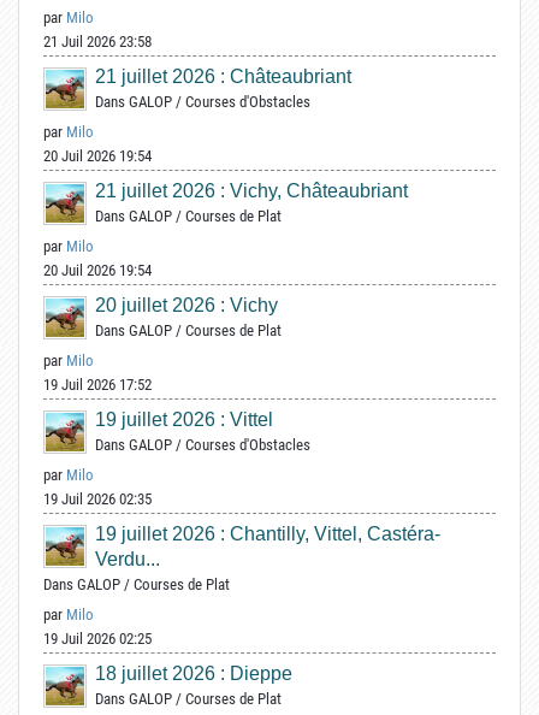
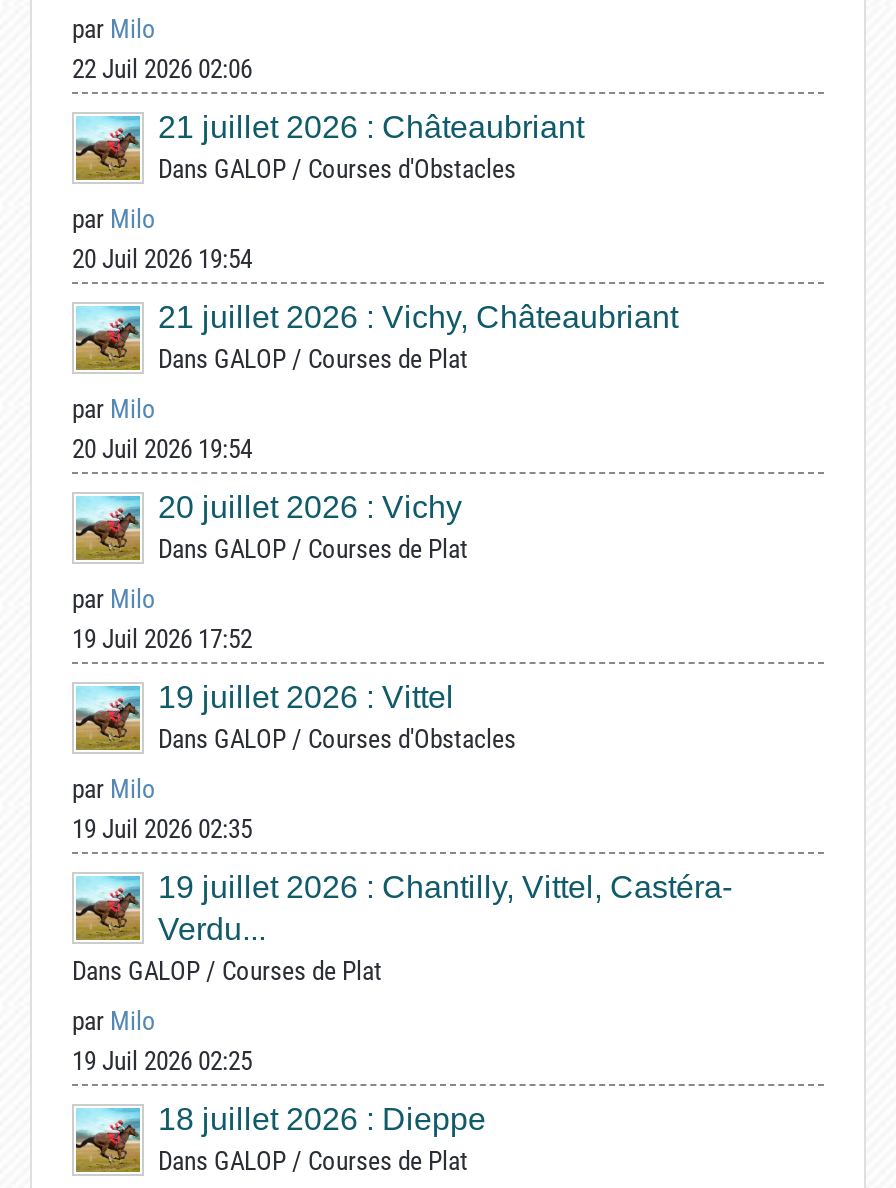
[43,33,152,51] 21 Juil 2026 23:58 -> [72,55,252,85] 22 Juil 2026 02:06

